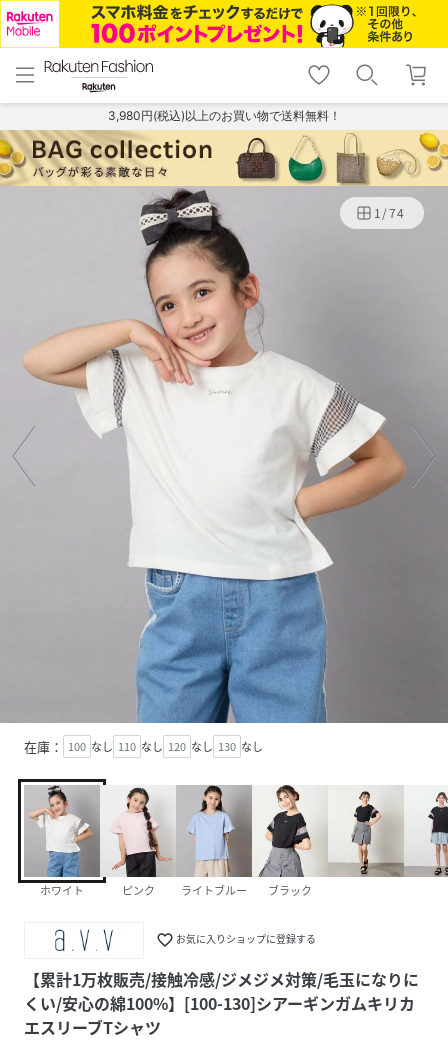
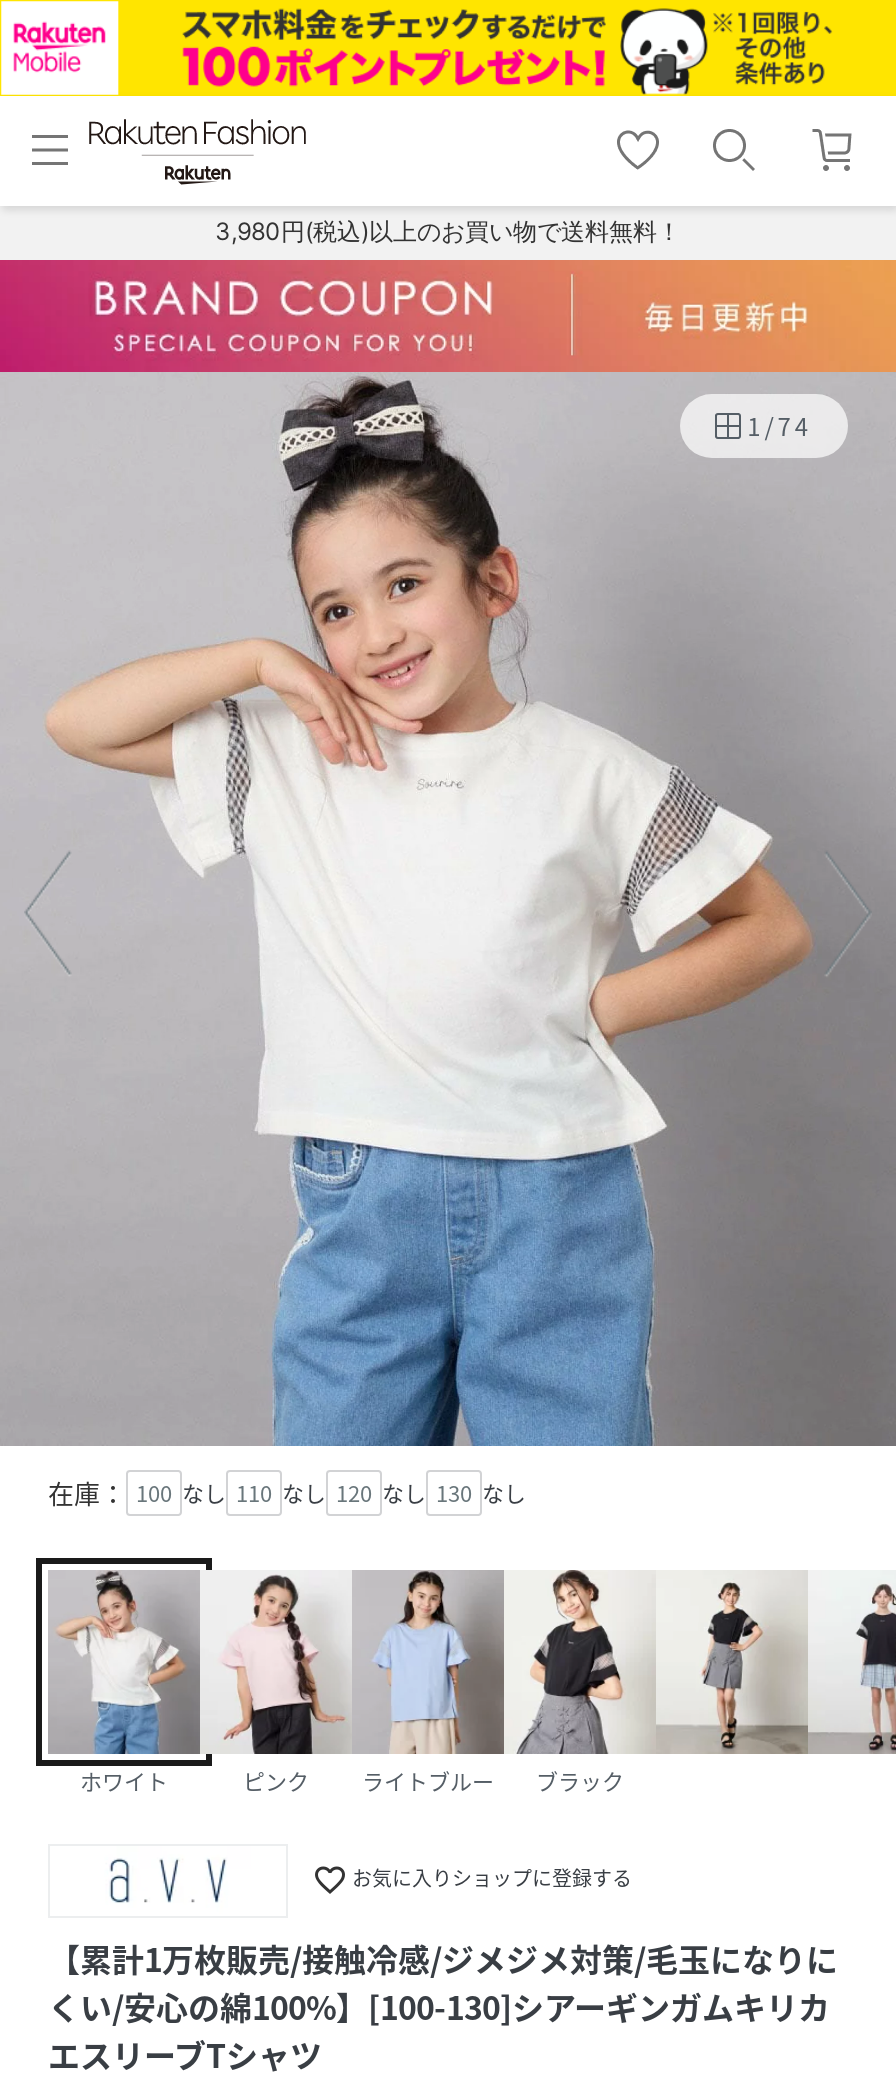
[3,130,445,186] [image] -> [6,258,890,374] [image]

